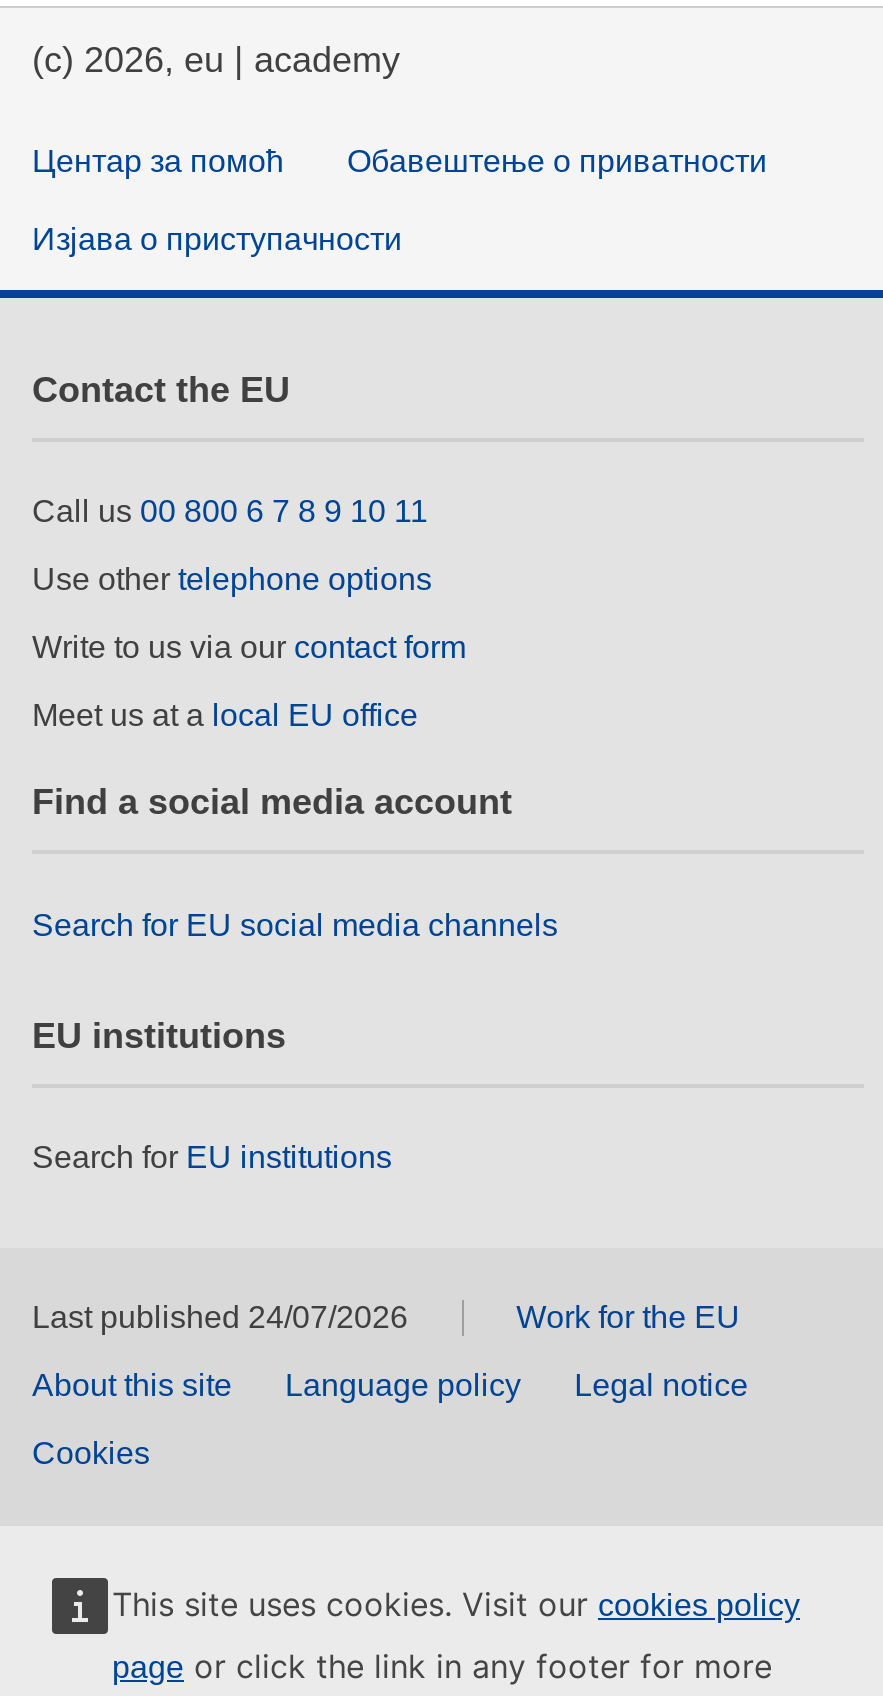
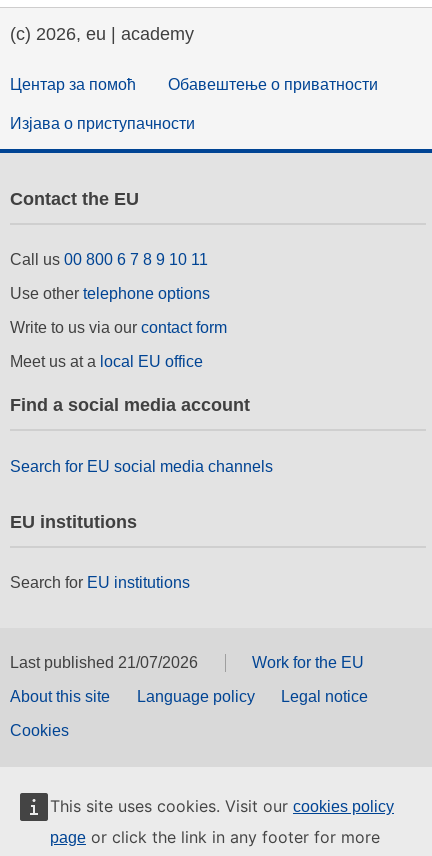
[32,1301,408,1335] Last published 24/07/2026 -> [10,654,198,671] Last published 21/07/2026

